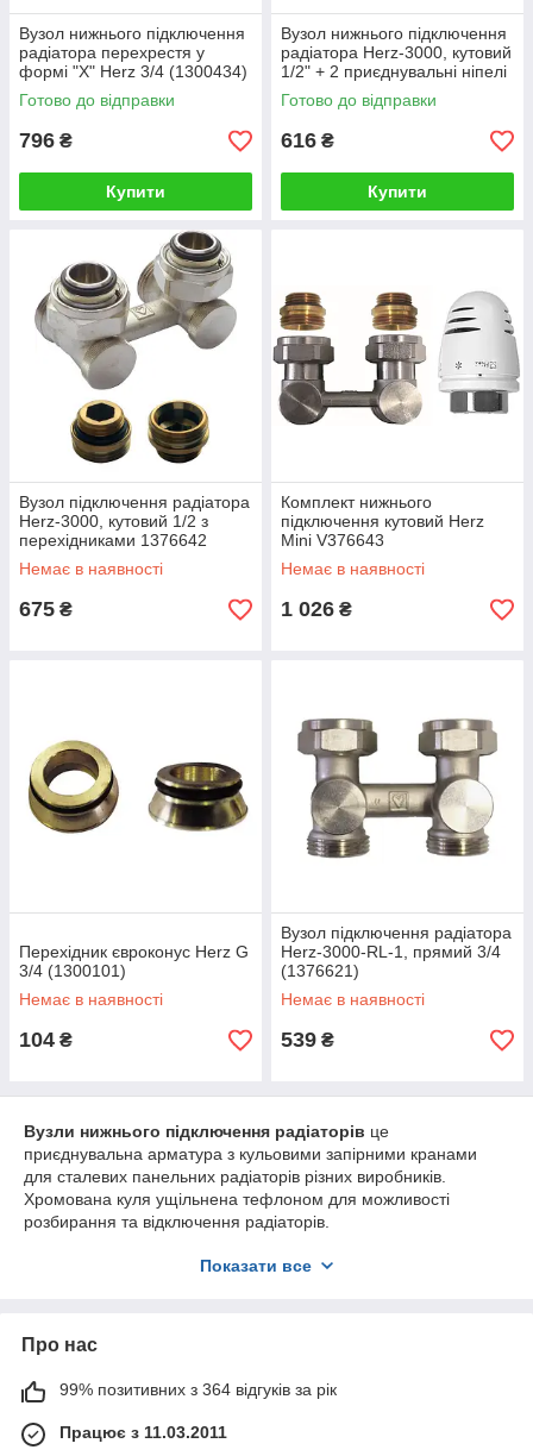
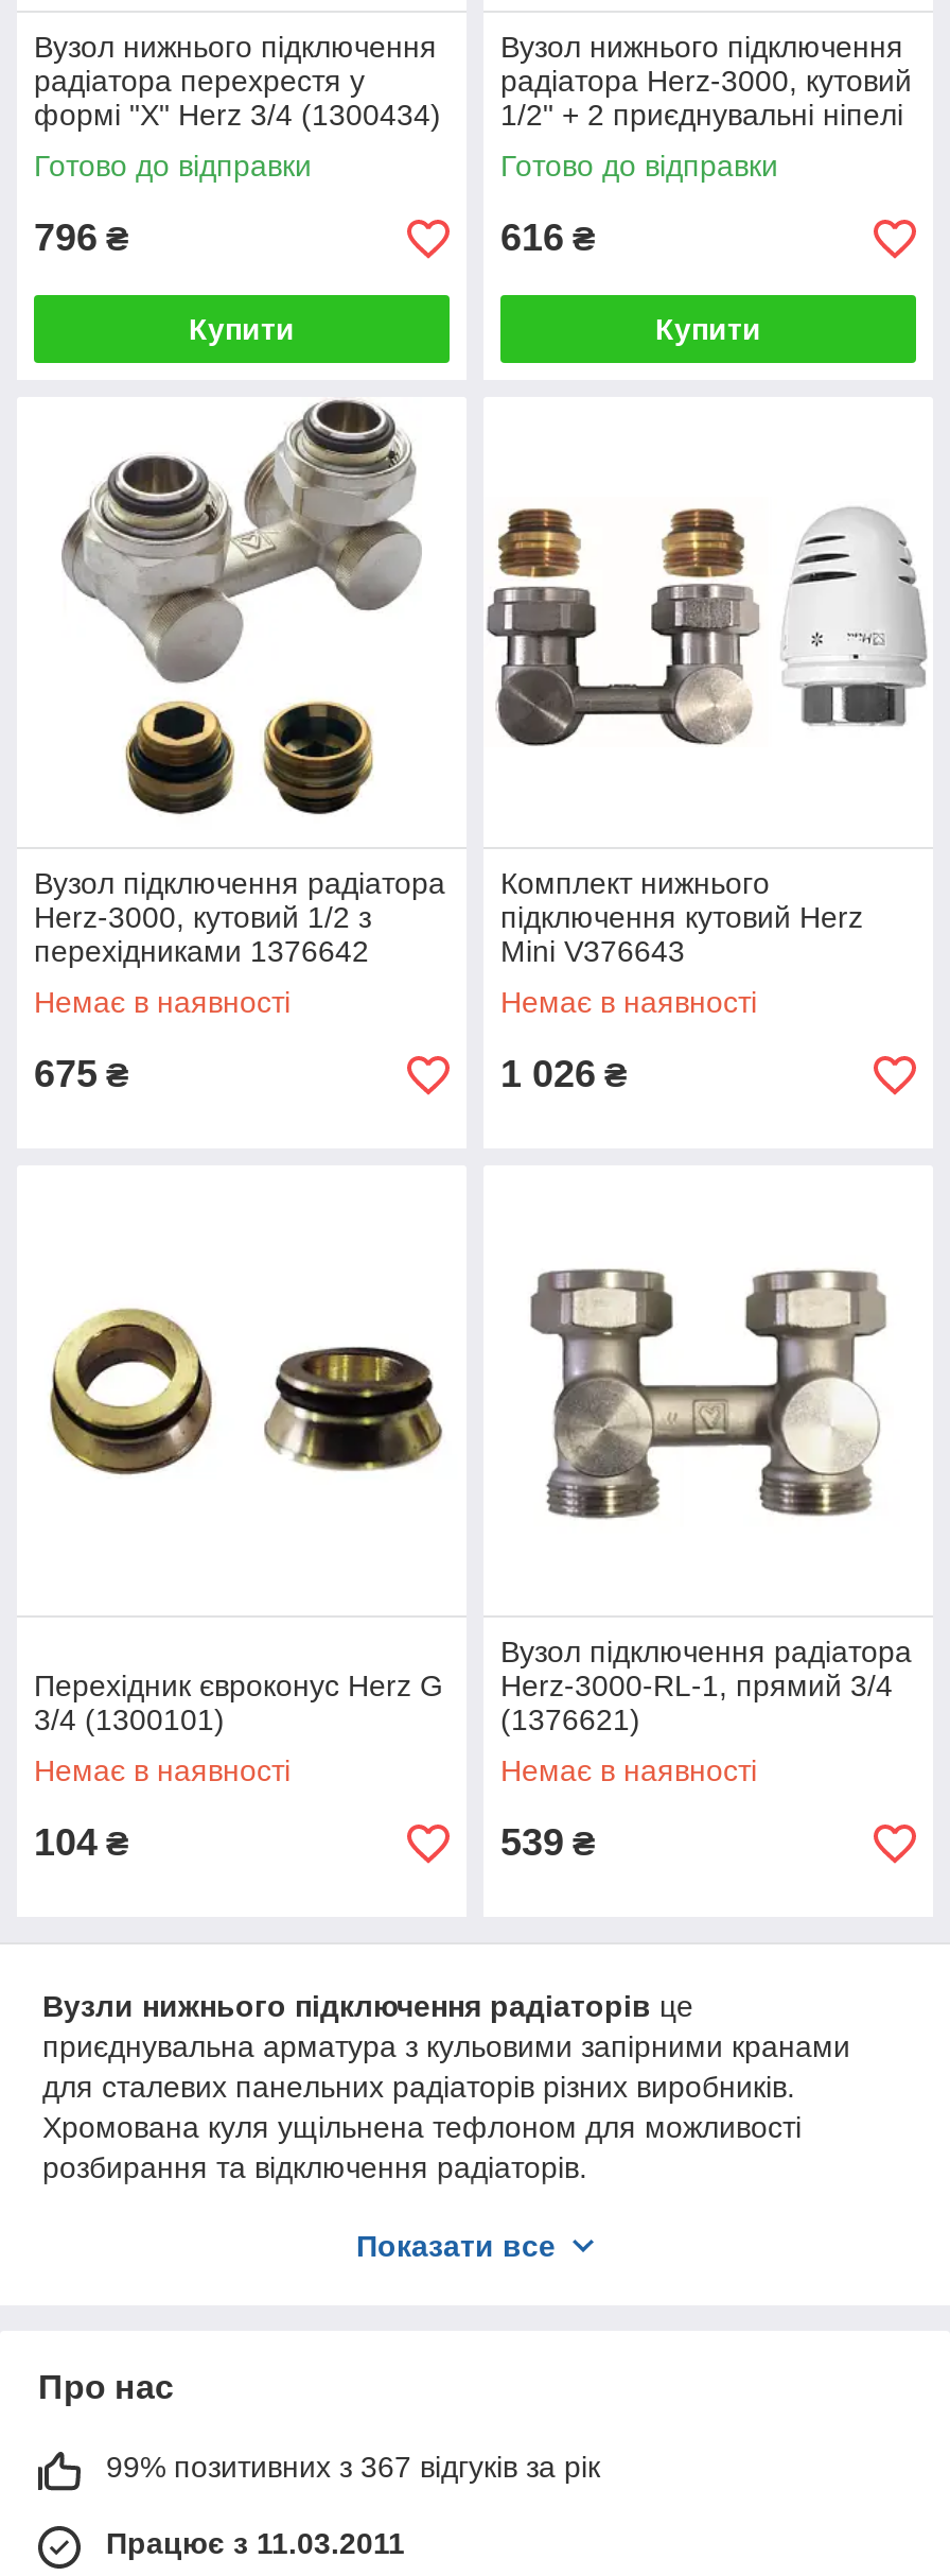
[59,1380,337,1399] 99% позитивних з 364 відгуків за рік -> [106,2450,600,2484] 99% позитивних з 367 відгуків за рік

